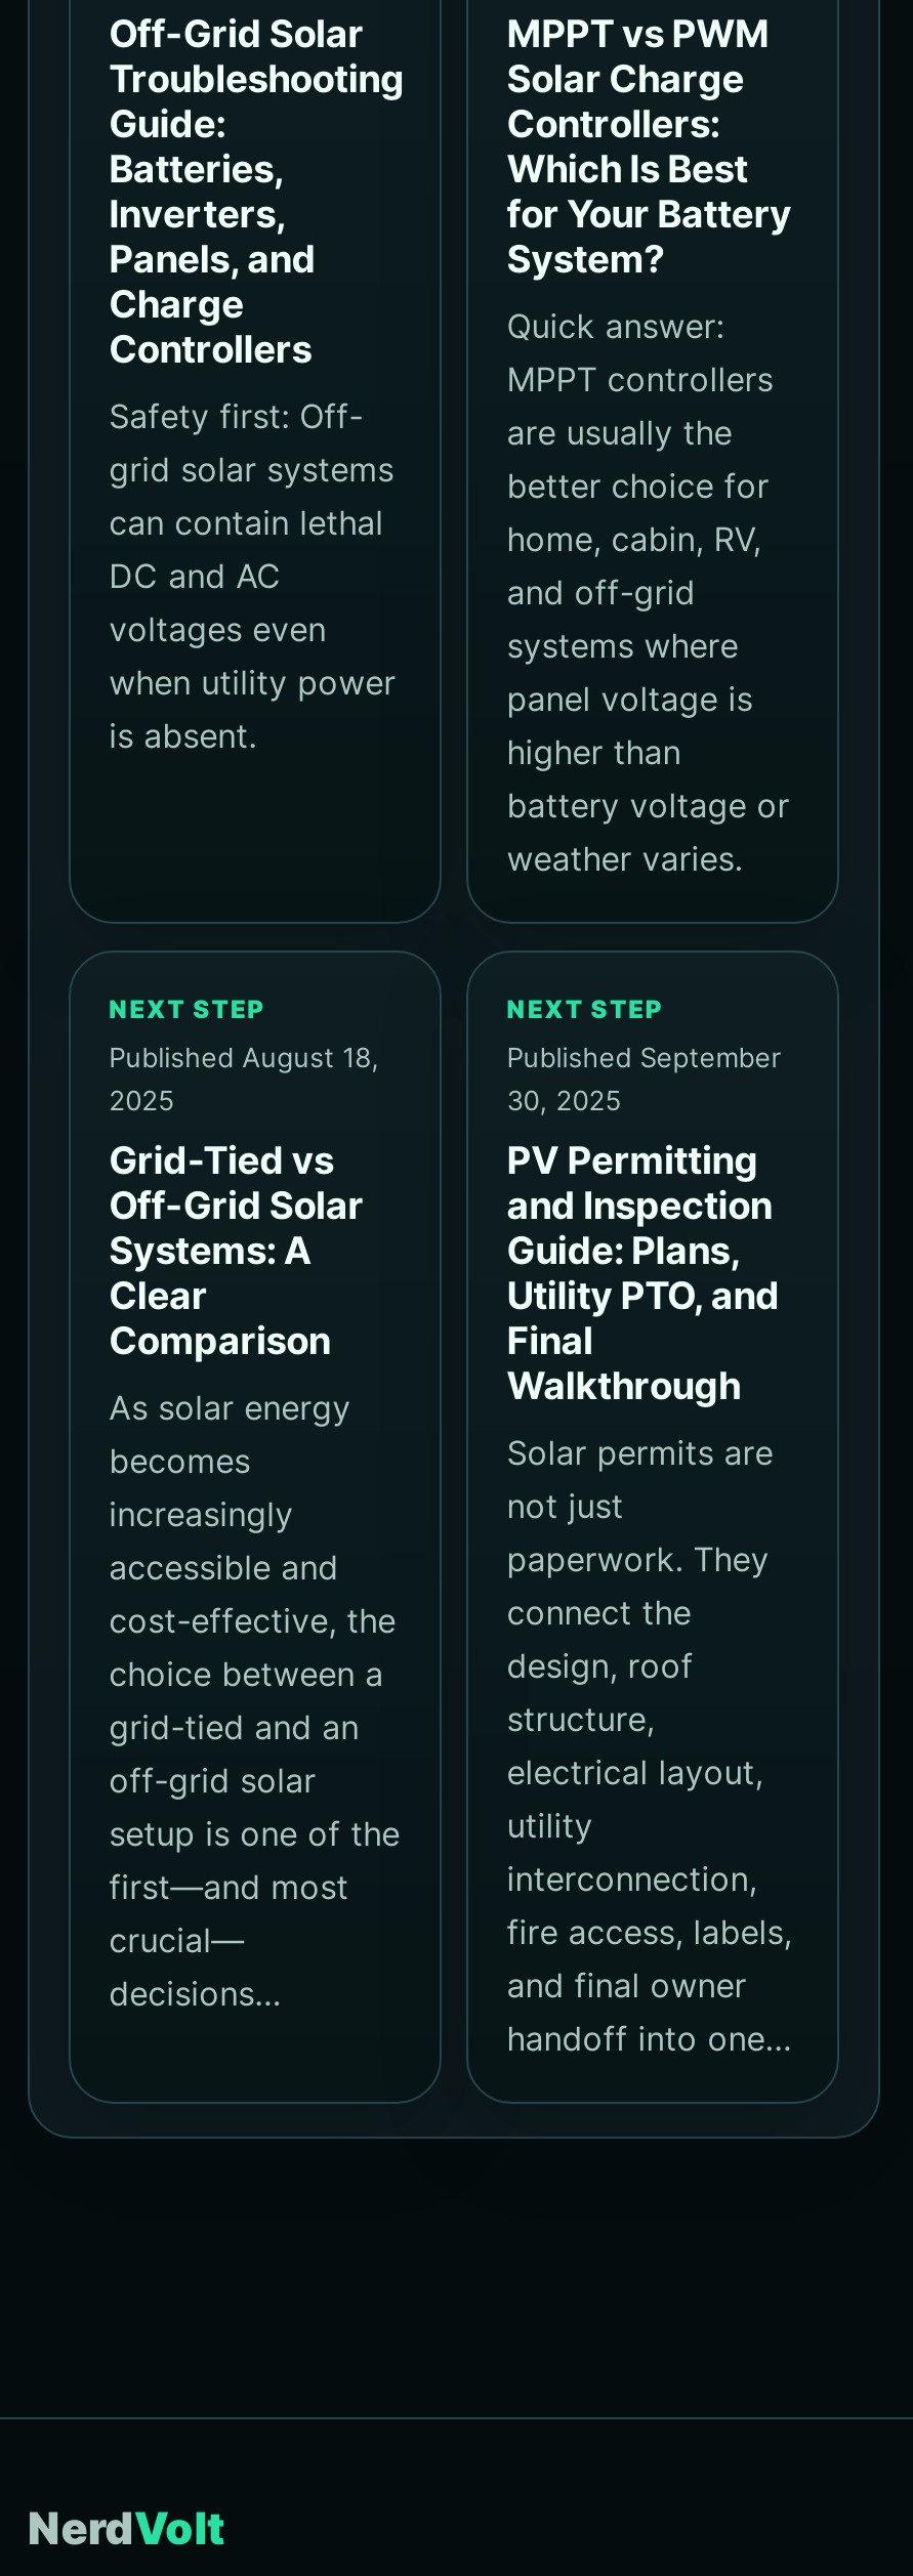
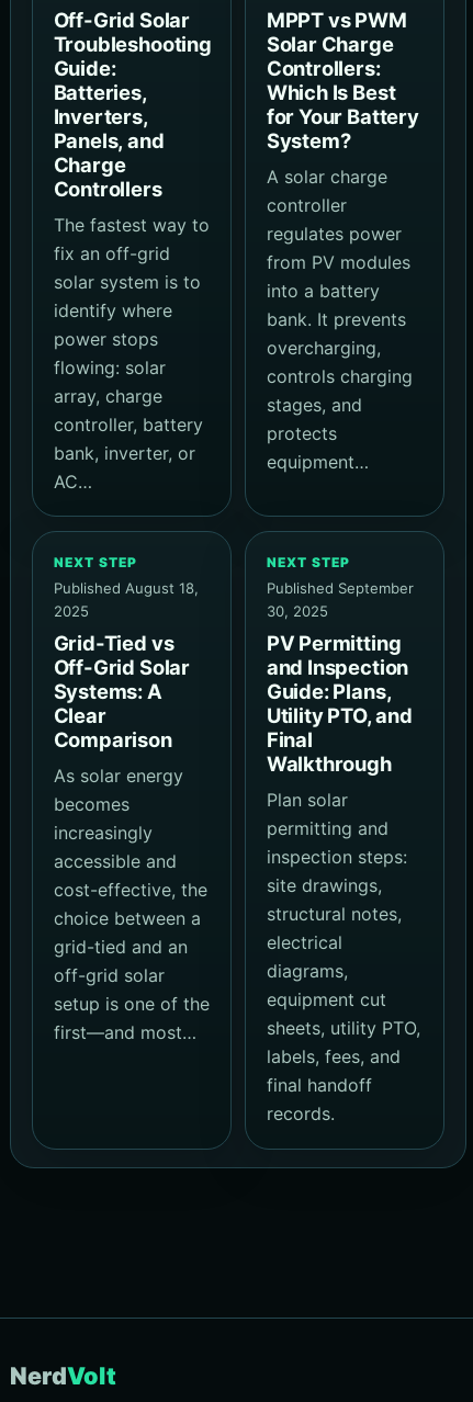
[507,305,790,879] Quick answer: | MPPT controllers | are usually the | better choice for | home, cabin, RV, | and off-grid | systems where | panel voltage is | higher than | battery voltage or | weather varies. -> [266,166,412,473] A solar charge | controller | regulates power | from PV modules | into a battery | bank. It prevents | overcharging, | controls charging | stages, and | protects | equipment…
[109,395,396,756] Safety first: Off- | grid solar systems | can contain lethal | DC and AC | voltages even | when utility power | is absent. -> [53,214,209,492] The fastest way to | fix an off-grid | solar system is to | identify where | power stops | flowing: solar | array, charge | controller, battery | bank, inverter, or | AC…
[507,1432,792,2059] Solar permits are | not just | paperwork. They | connect the | design, roof | structure, | electrical layout, | utility | interconnection, | fire access, labels, | and final owner | handoff into one… -> [266,789,420,1125] Plan solar | permitting and | inspection steps: | site drawings, | structural notes, | electrical | diagrams, | equipment cut | sheets, utility PTO, | labels, fees, and | final handoff | records.
[109,1866,349,2014] first—and most | crucial— | decisions… -> [53,1021,196,1043] first—and most…

